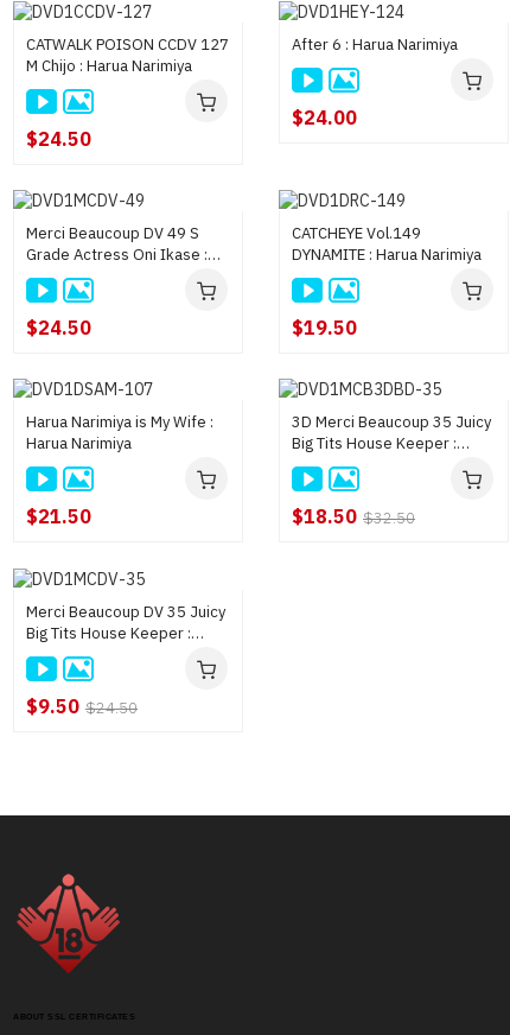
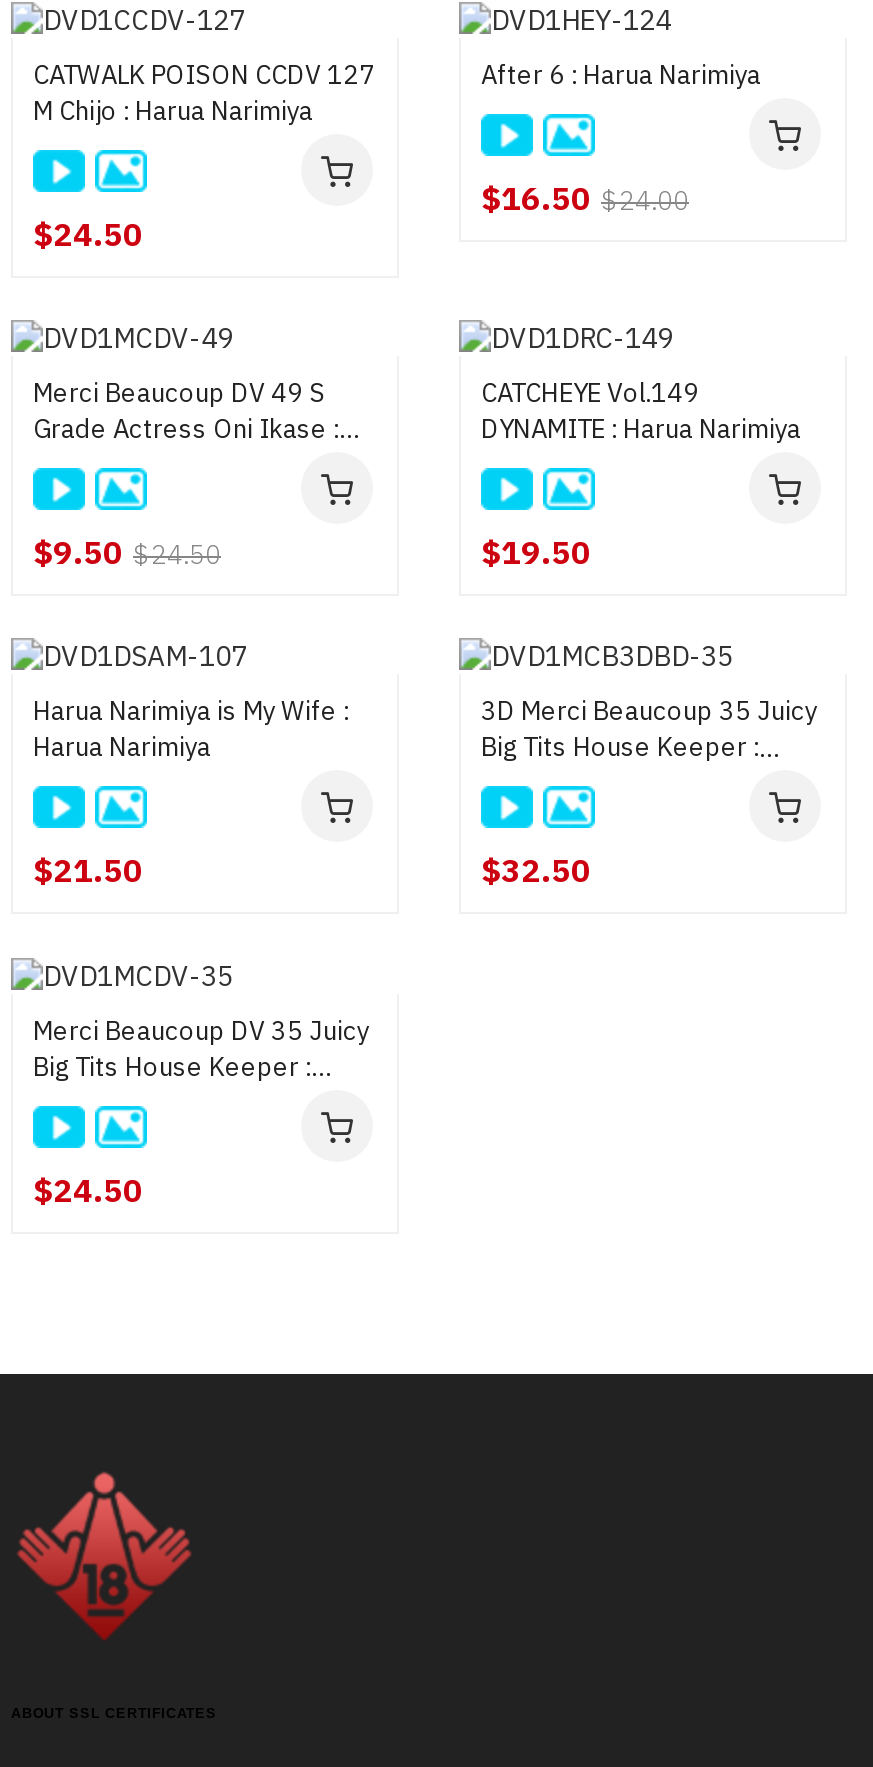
[292,105,357,129] $24.00 -> [481,177,689,217] $16.50 $24.00
[26,316,91,340] $24.50 -> [33,532,221,572] $9.50 $24.50
[292,505,415,529] $18.50 $32.50 -> [481,851,591,891] $32.50
[26,694,138,718] $9.50 $24.50 -> [33,1170,143,1210] $24.50

